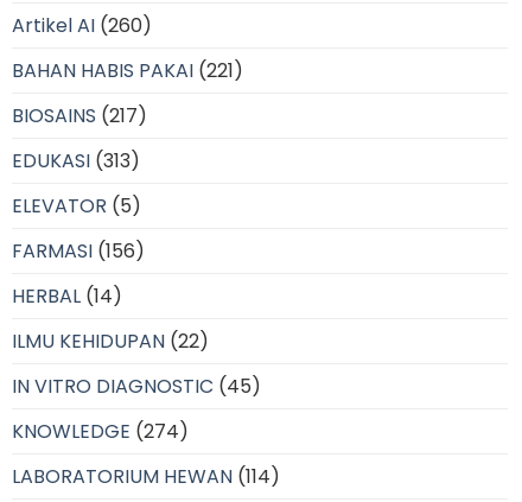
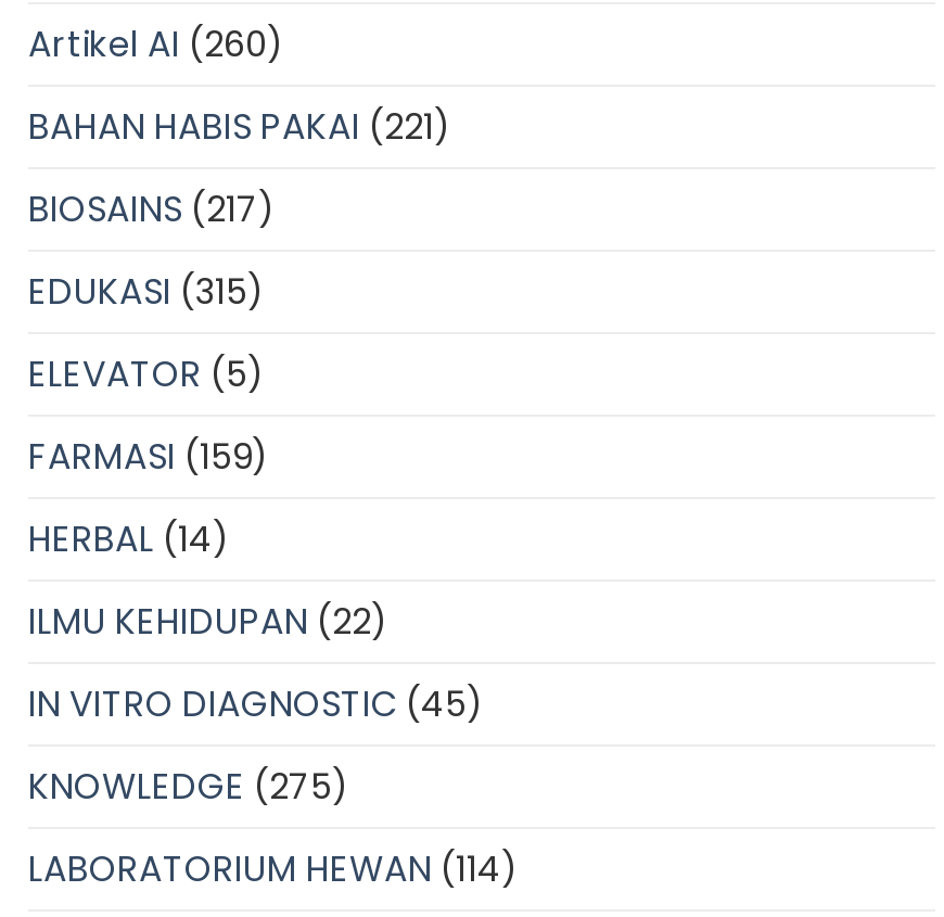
[12,147,140,175] EDUKASI (313) -> [28,267,265,317] EDUKASI (315)
[12,237,145,265] FARMASI (156) -> [28,432,269,482] FARMASI (159)
[12,418,189,445] KNOWLEDGE (274) -> [28,762,349,812] KNOWLEDGE (275)

